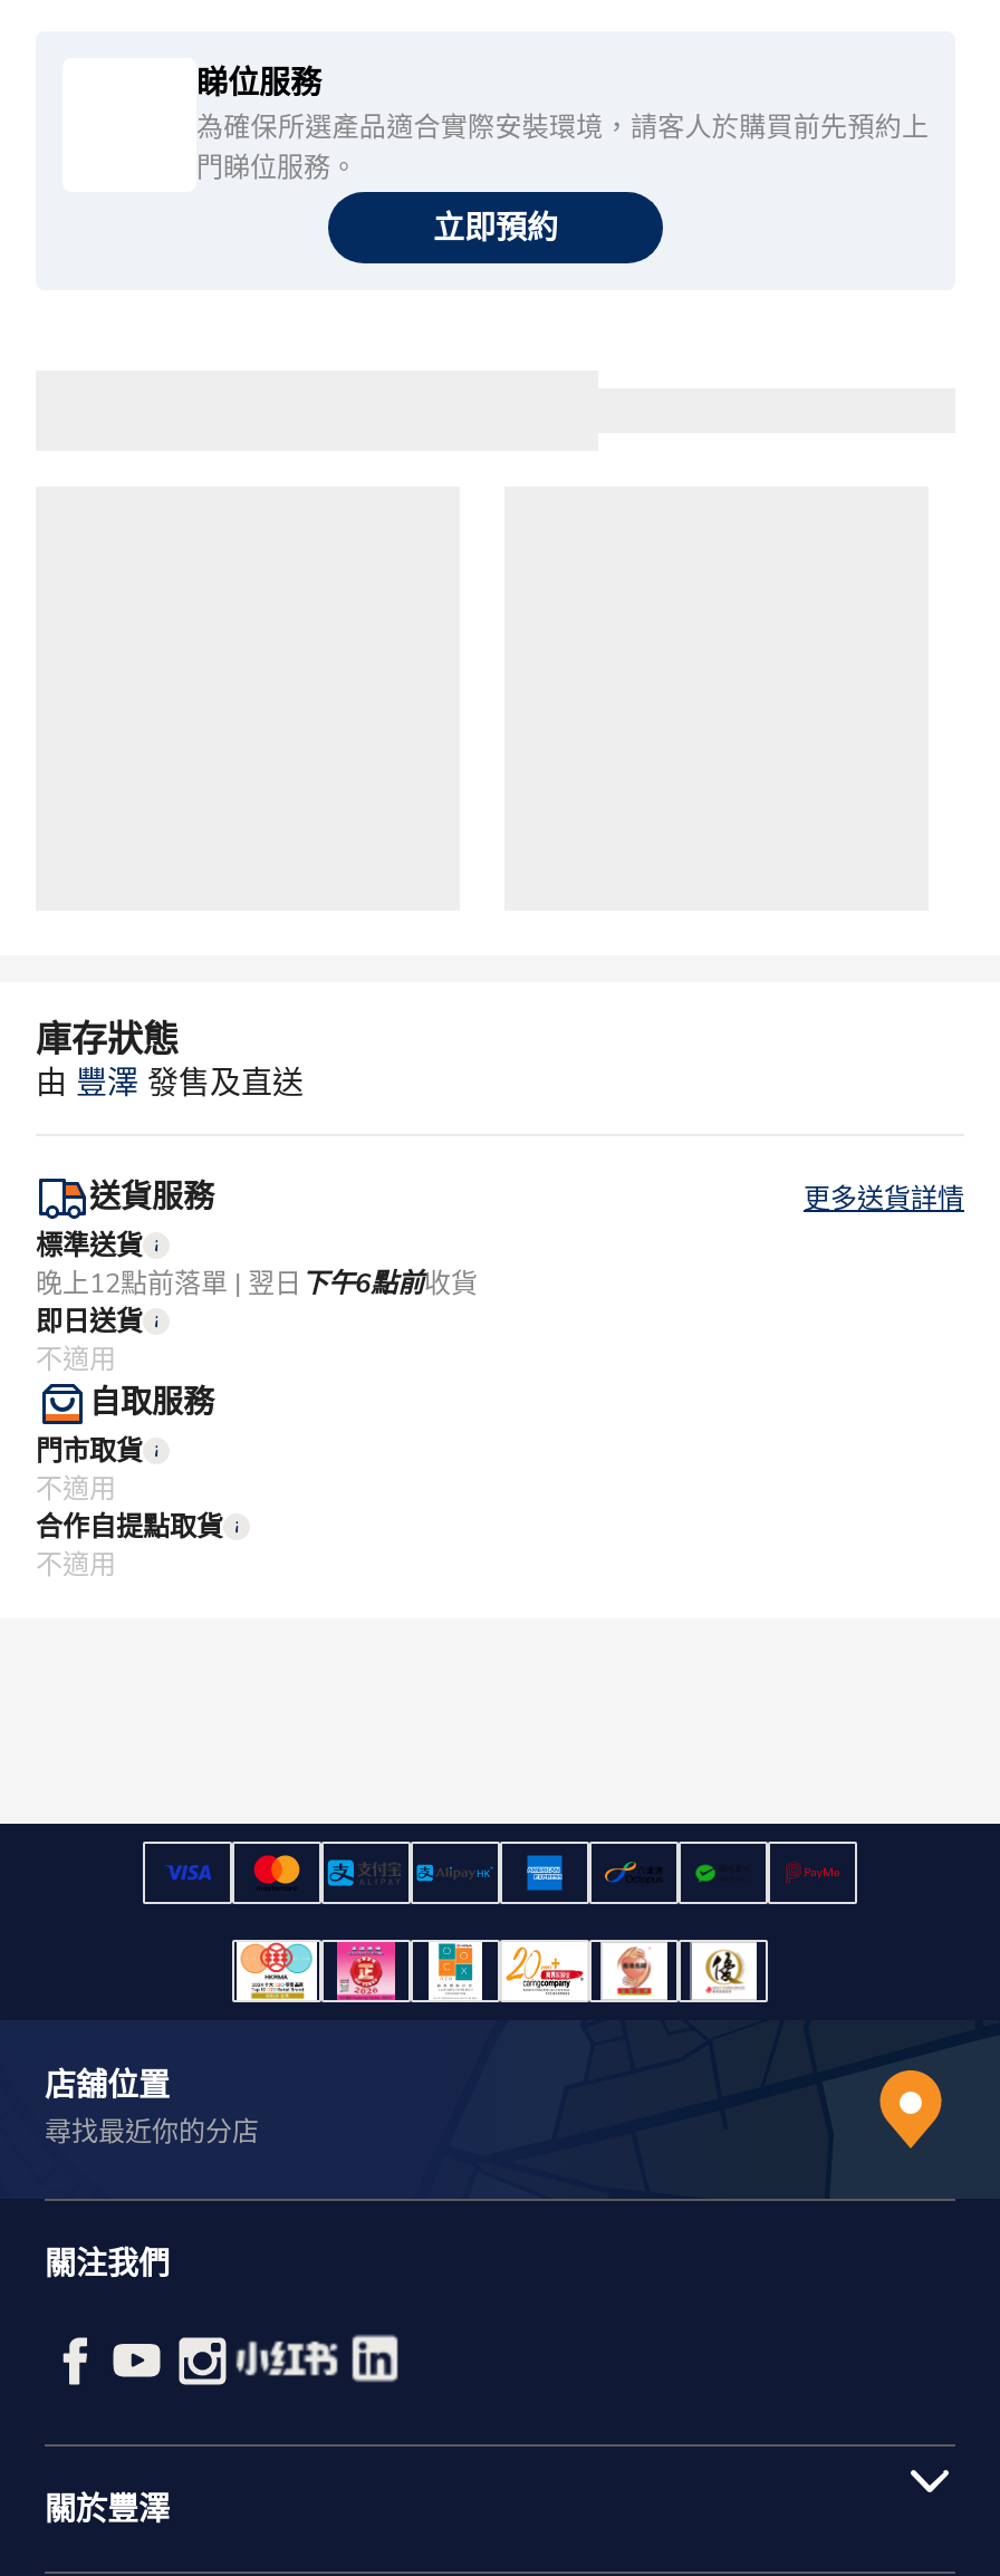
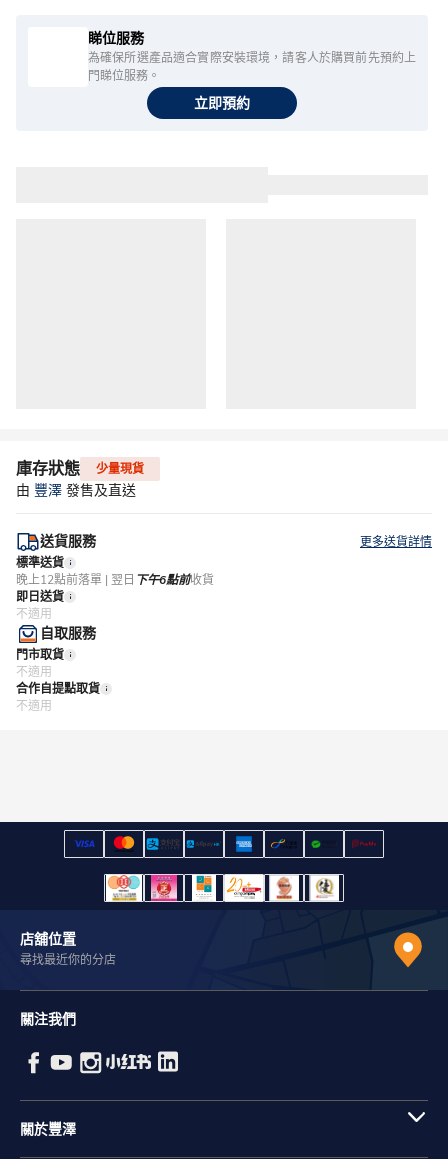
none -> [96,461,144,477] 少量現貨

